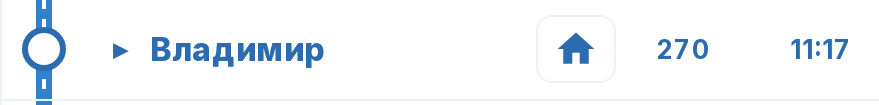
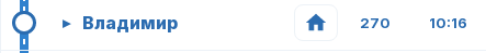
[790,33,852,65] 11:17 -> [429,14,467,31] 10:16

